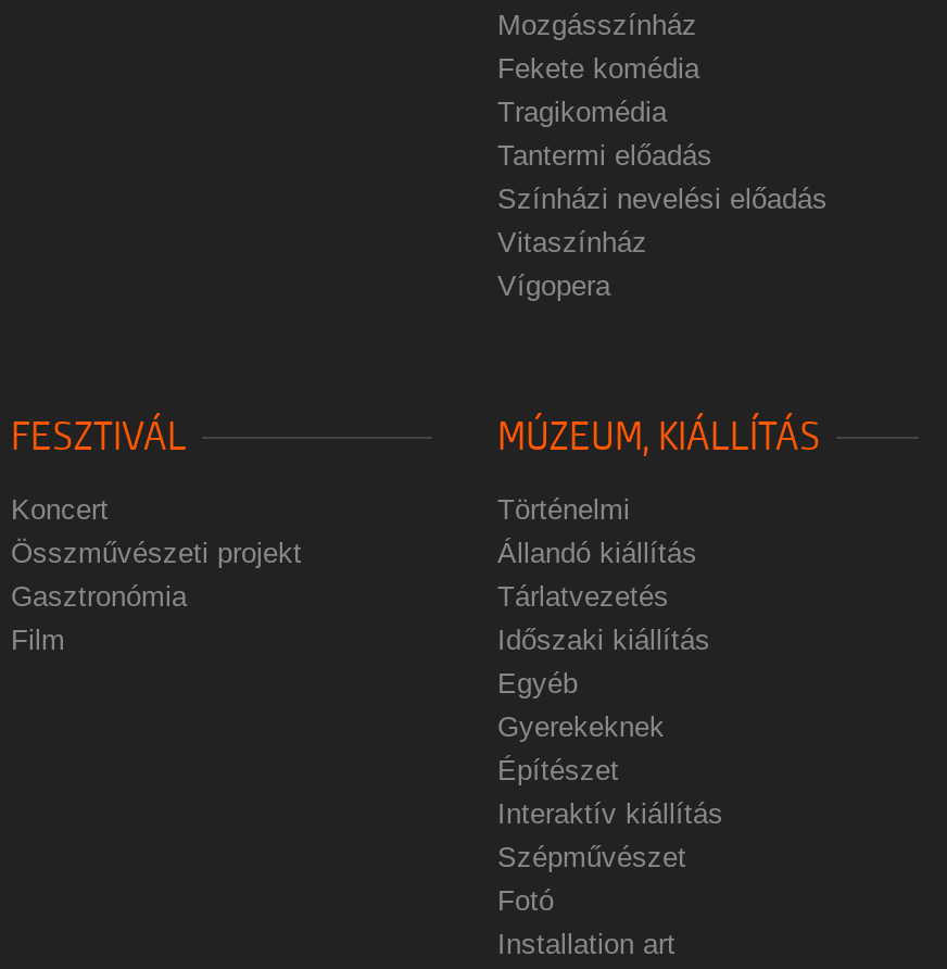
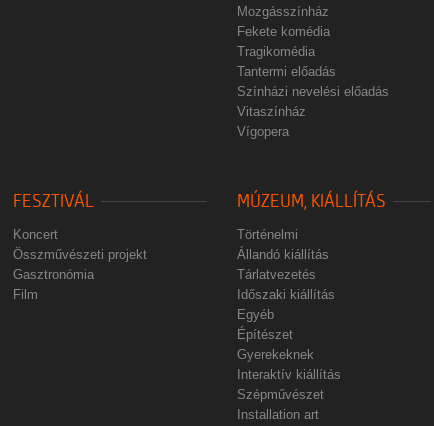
moved [497,710,665,742] -> [237,347,314,362]: Gyerekeknek
[497,884,554,916] Fotó -> none

